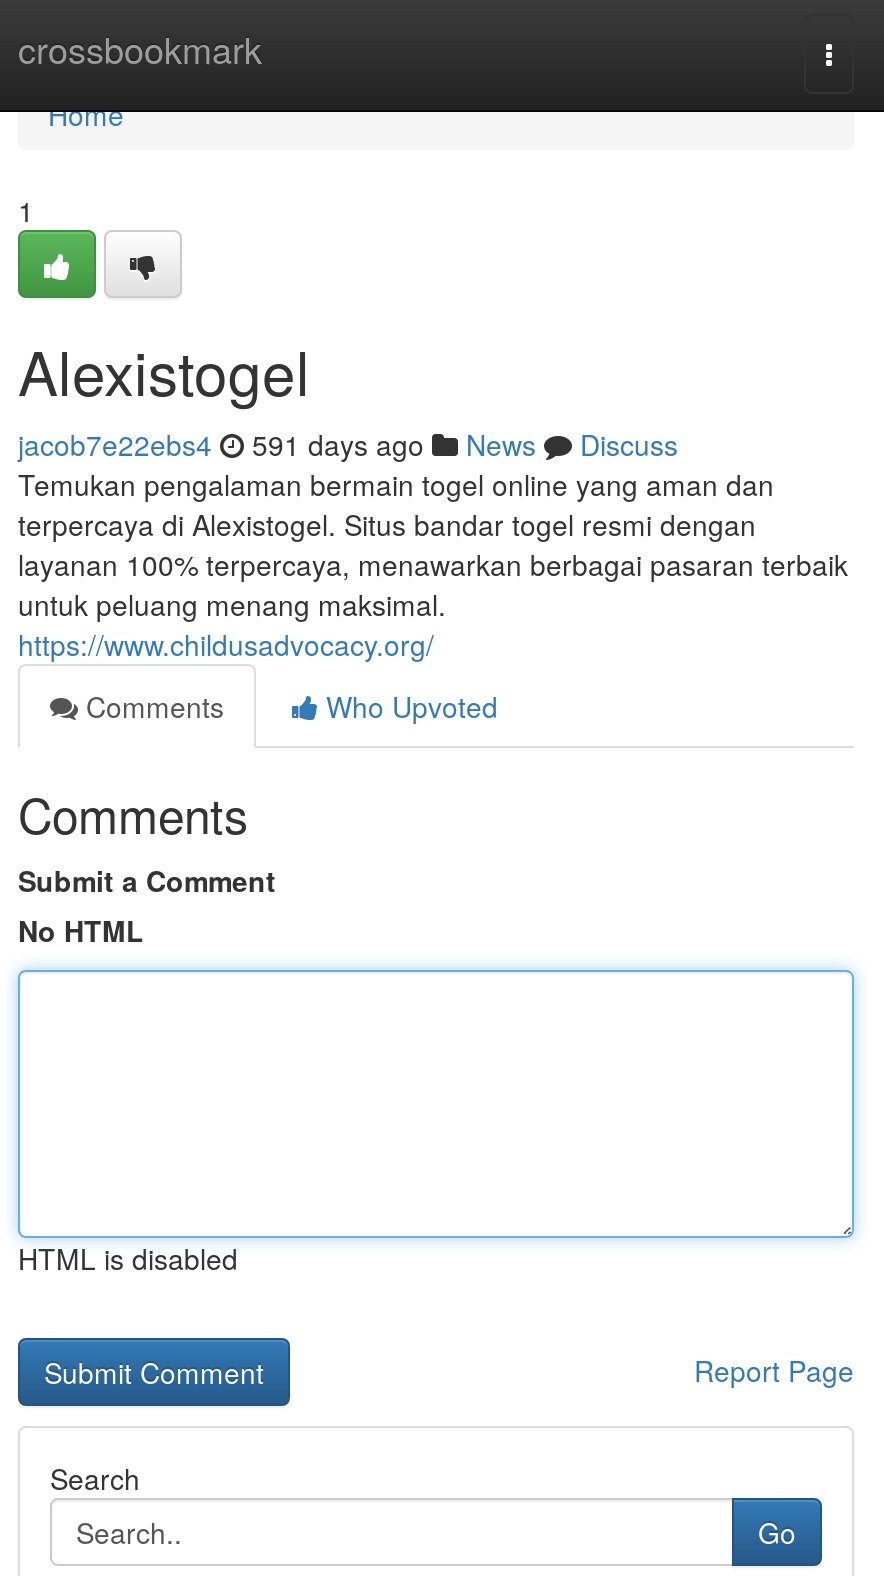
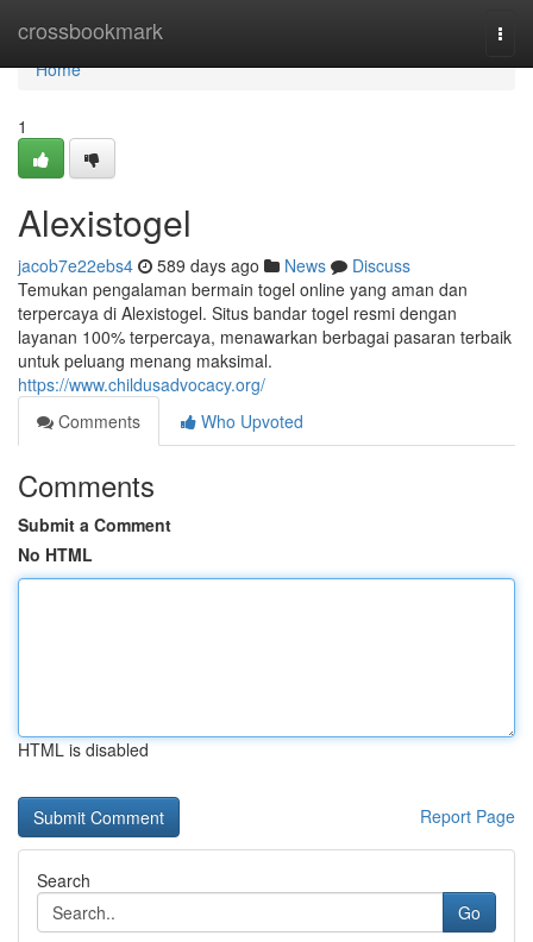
[18,424,678,464] jacob7e22ebs4 591 days ago News Discuss -> [18,253,410,277] jacob7e22ebs4 589 days ago News Discuss

